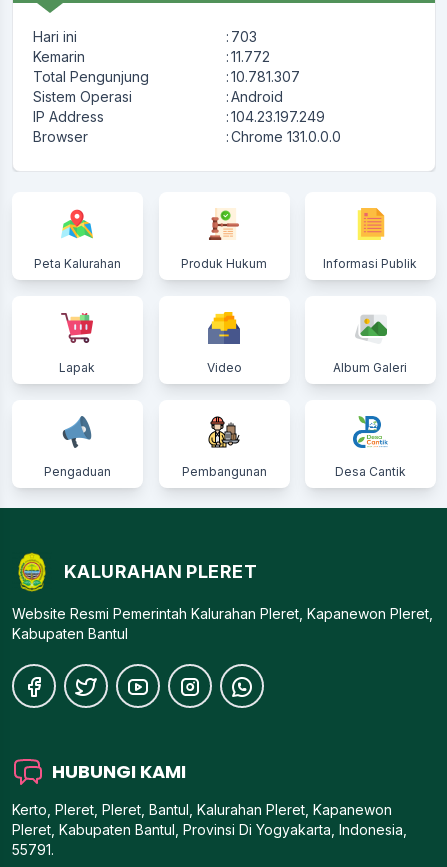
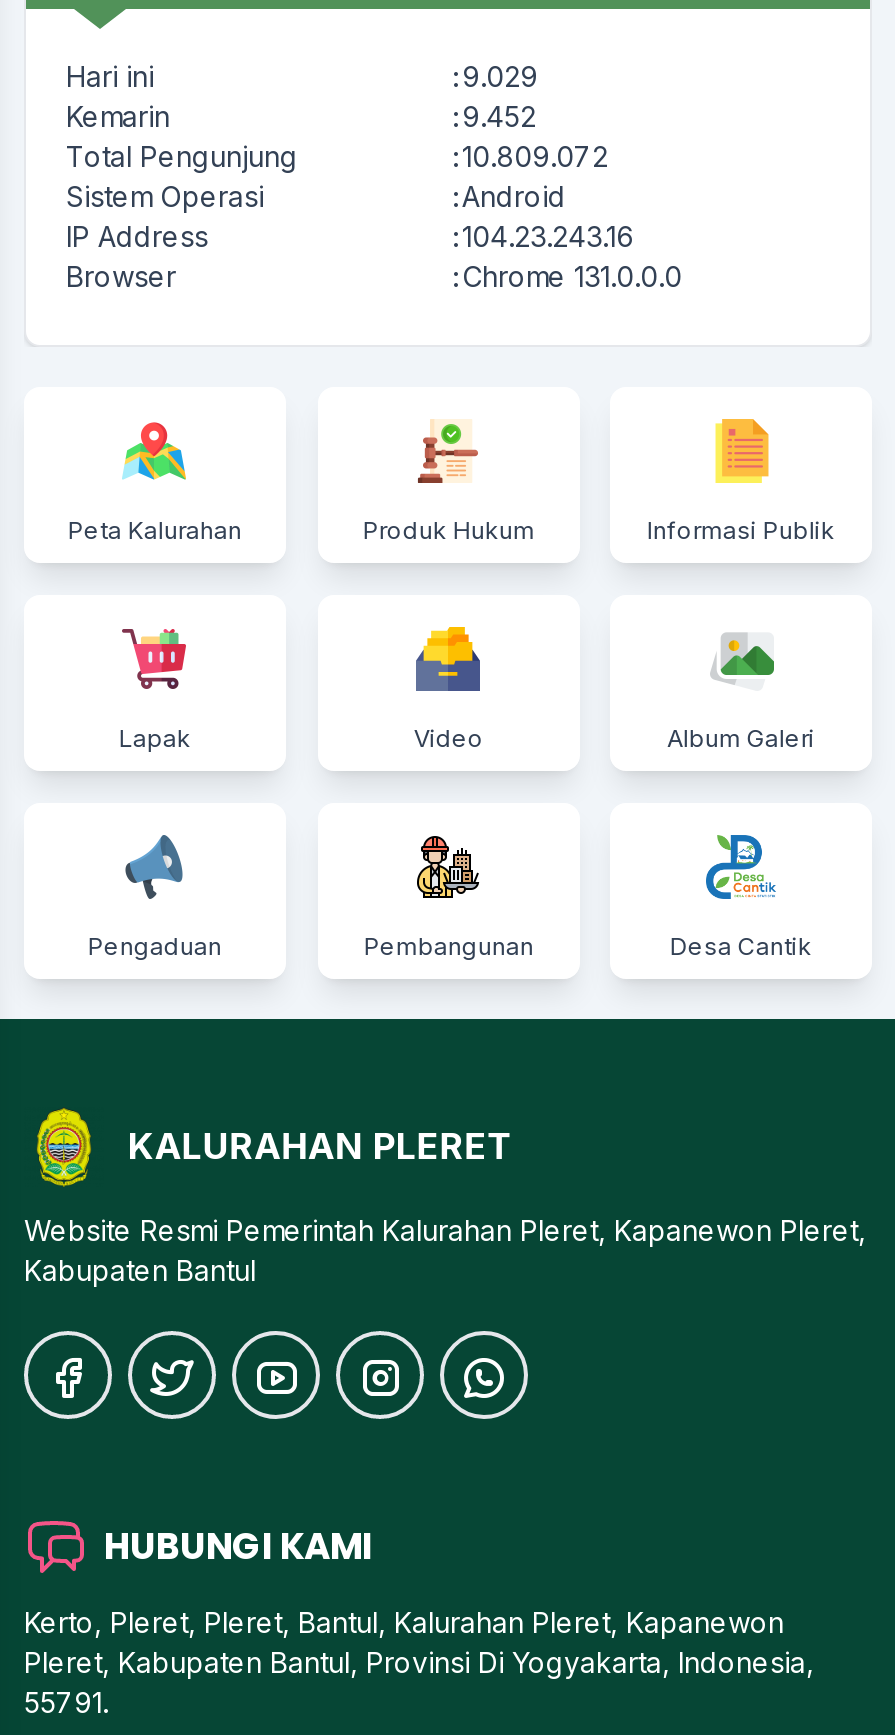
[226,28,257,45] : 703 -> [452,58,538,92] : 9.029
[226,48,270,65] : 11.772 -> [452,98,536,132] : 9.452
[226,68,300,85] : 10.781.307 -> [452,138,608,172] : 10.809.072
[226,108,325,125] : 104.23.197.249 -> [452,218,634,252] : 104.23.243.16

